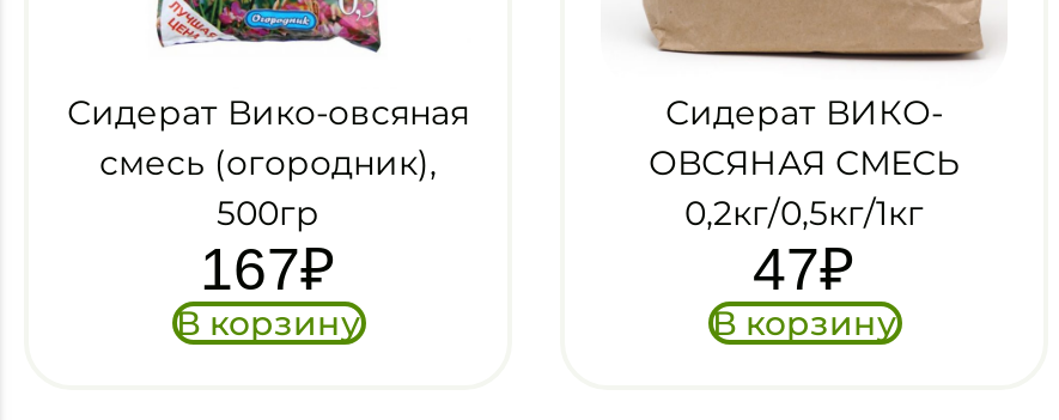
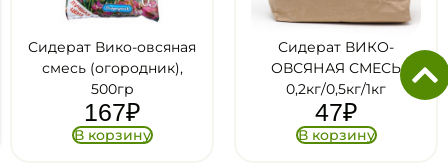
none -> [399,49,445,101] [image]

